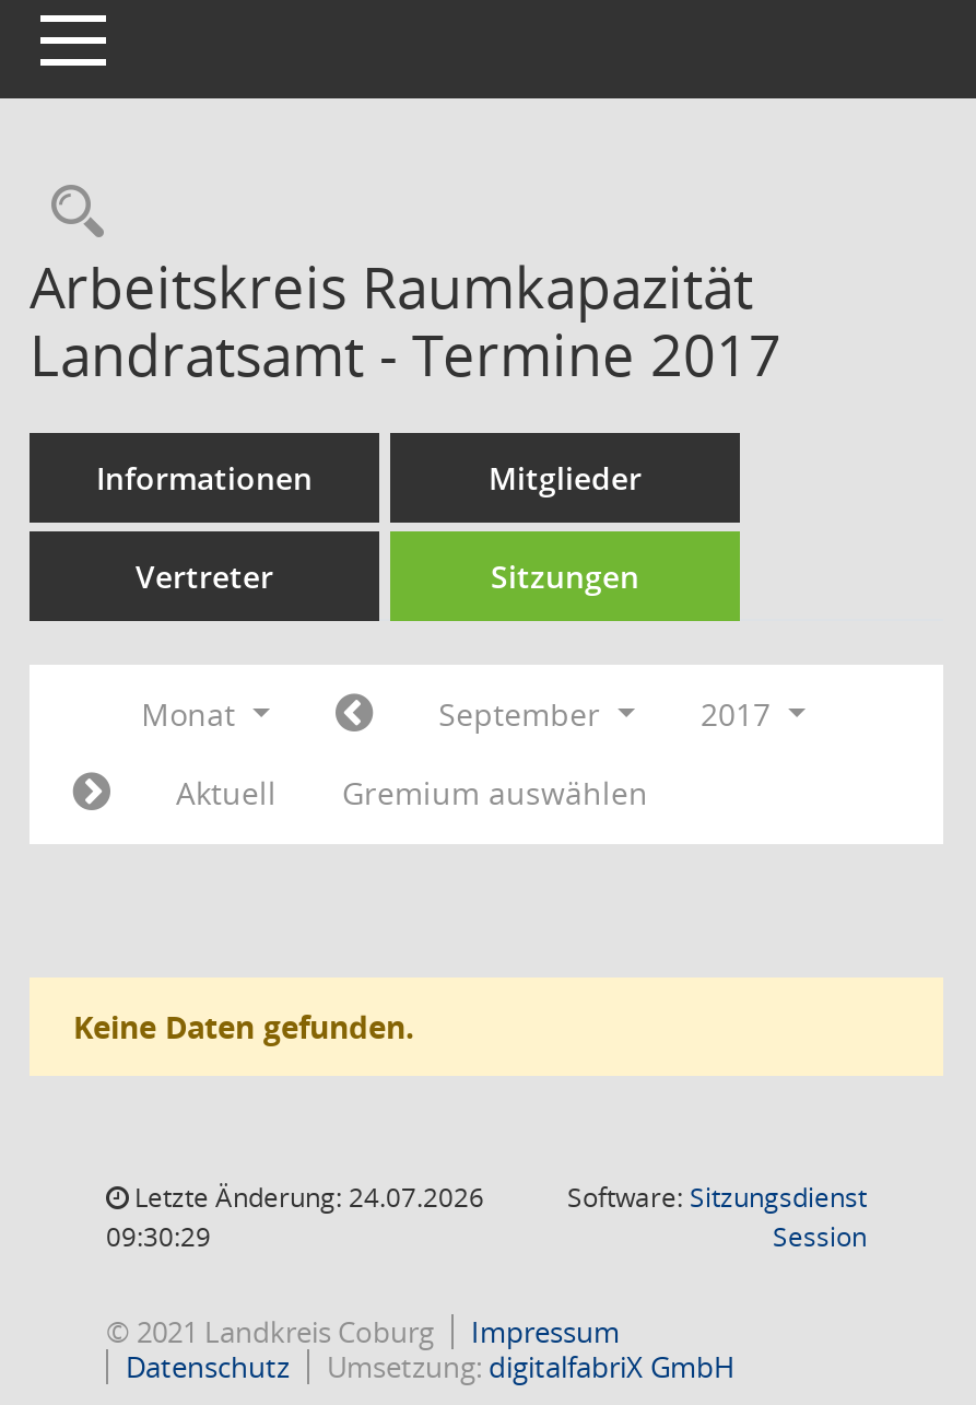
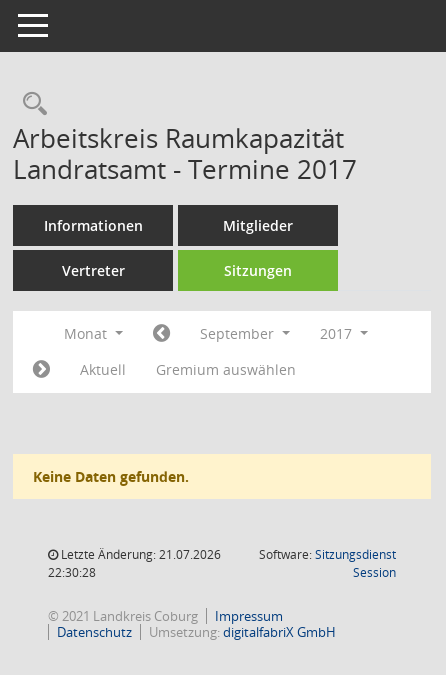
[128,1179,484,1216] Letzte Änderung: 24.07.2026 -> [58,546,221,563] Letzte Änderung: 21.07.2026
[106,1218,211,1255] 09:30:29 -> [48,564,96,581] 22:30:28

